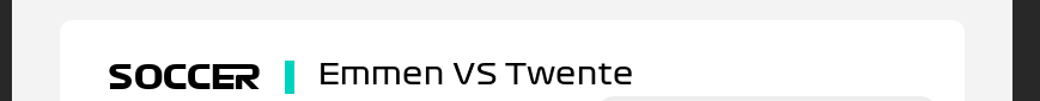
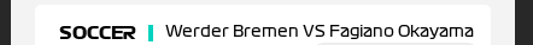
[318,61,634,89] Emmen VS Twente -> [165,25,474,39] Werder Bremen VS Fagiano Okayama

